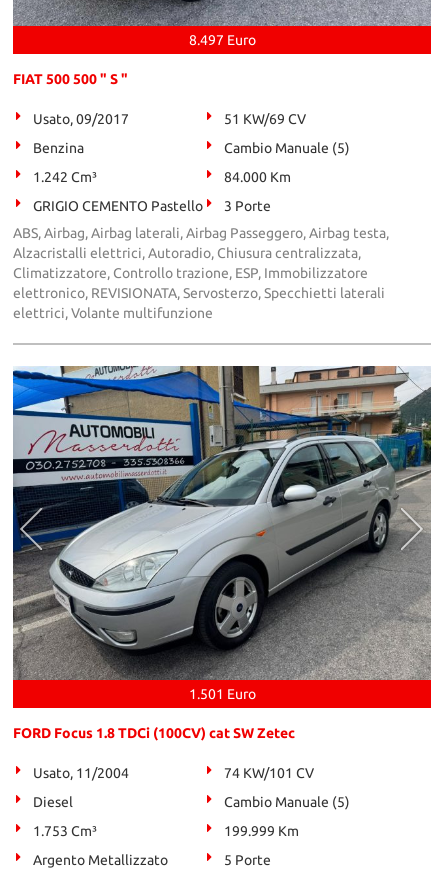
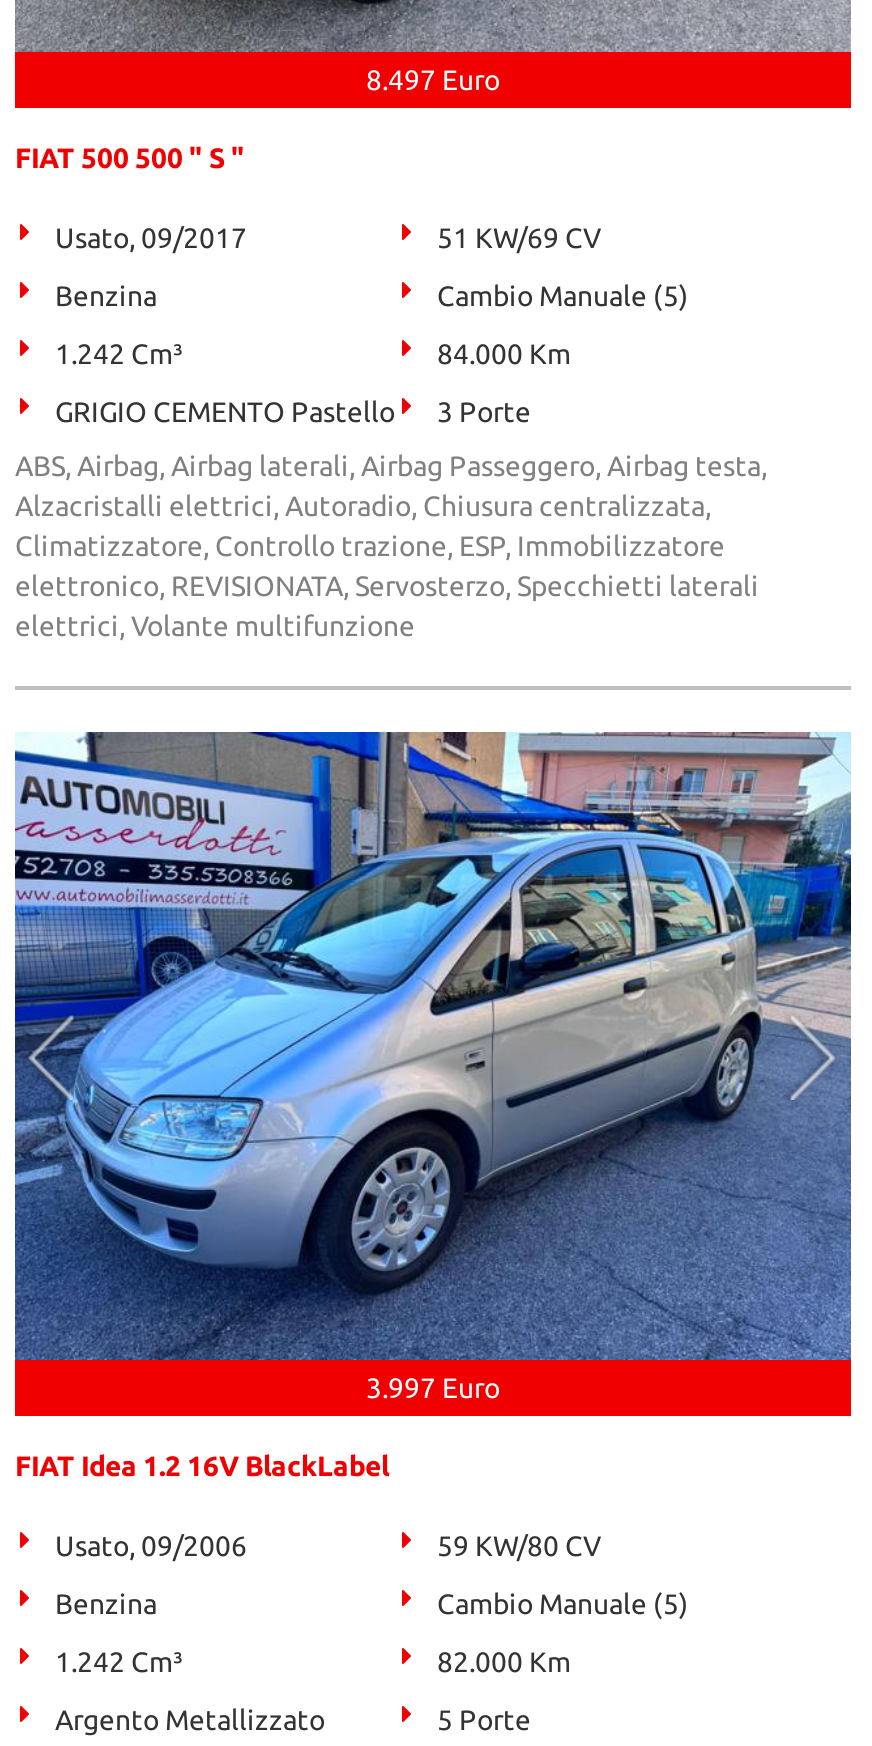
[12,365,432,702] [image] | 1.501 Euro -> [13,730,853,1404] [image] | 3.997 Euro
[13,725,295,741] FORD Focus 1.8 TDCi (100CV) cat SW Zetec -> [15,1450,389,1482] FIAT Idea 1.2 16V BlackLabel
[33,765,314,781] Usato, 11/2004 | 74 KW/101 CV -> [55,1530,601,1562] Usato, 09/2006 | 59 KW/80 CV
[33,794,73,810] Diesel -> [55,1588,157,1620] Benzina
[33,823,97,839] 1.753 Cm³ -> [55,1646,183,1678] 1.242 Cm³
[224,823,299,839] 199.999 Km -> [437,1646,571,1678] 82.000 Km

